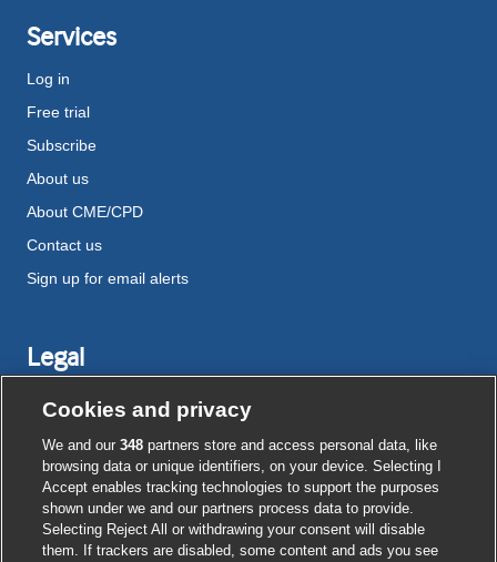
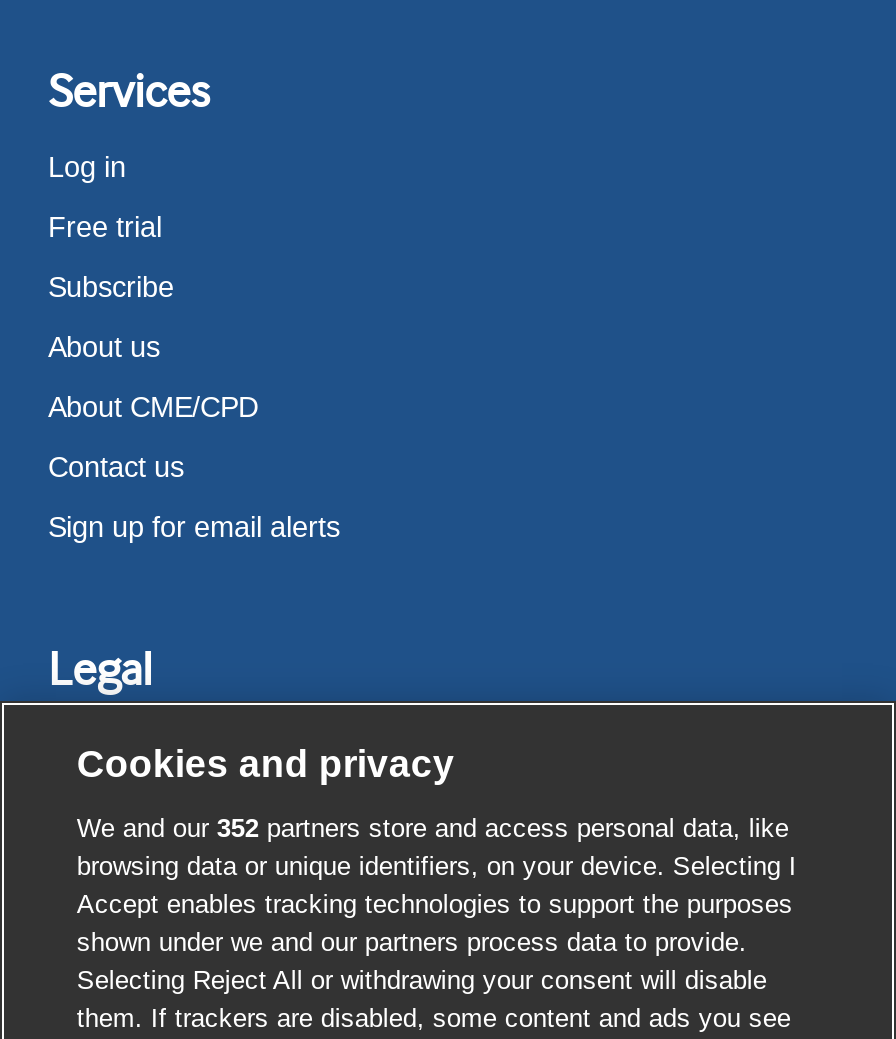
[43,437,438,453] We and our 348 partners store and access personal data, like -> [77,813,789,843] We and our 352 partners store and access personal data, like

